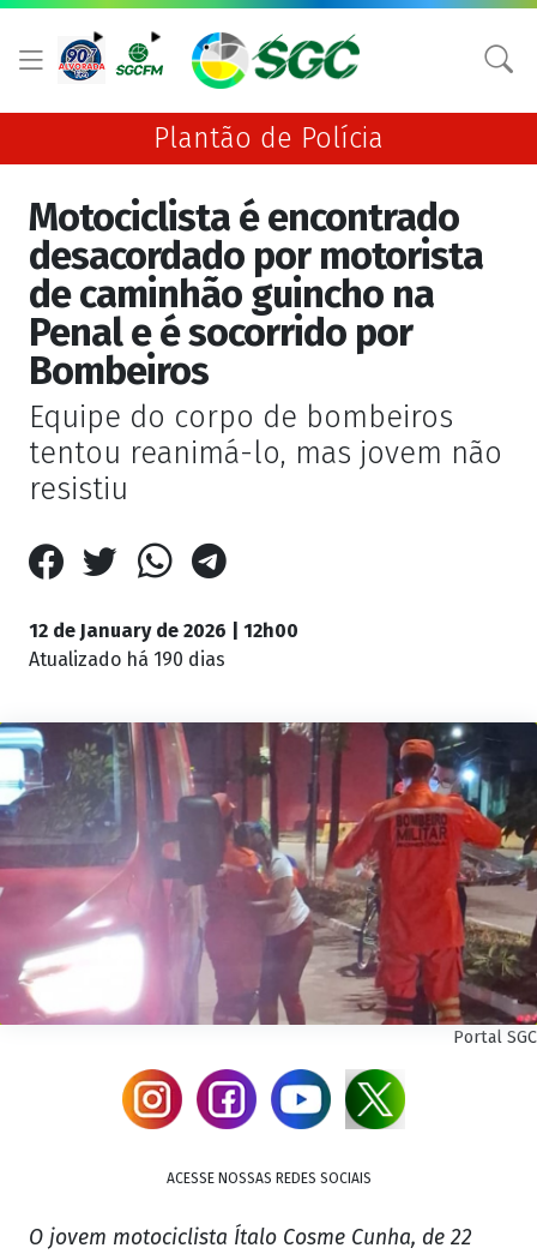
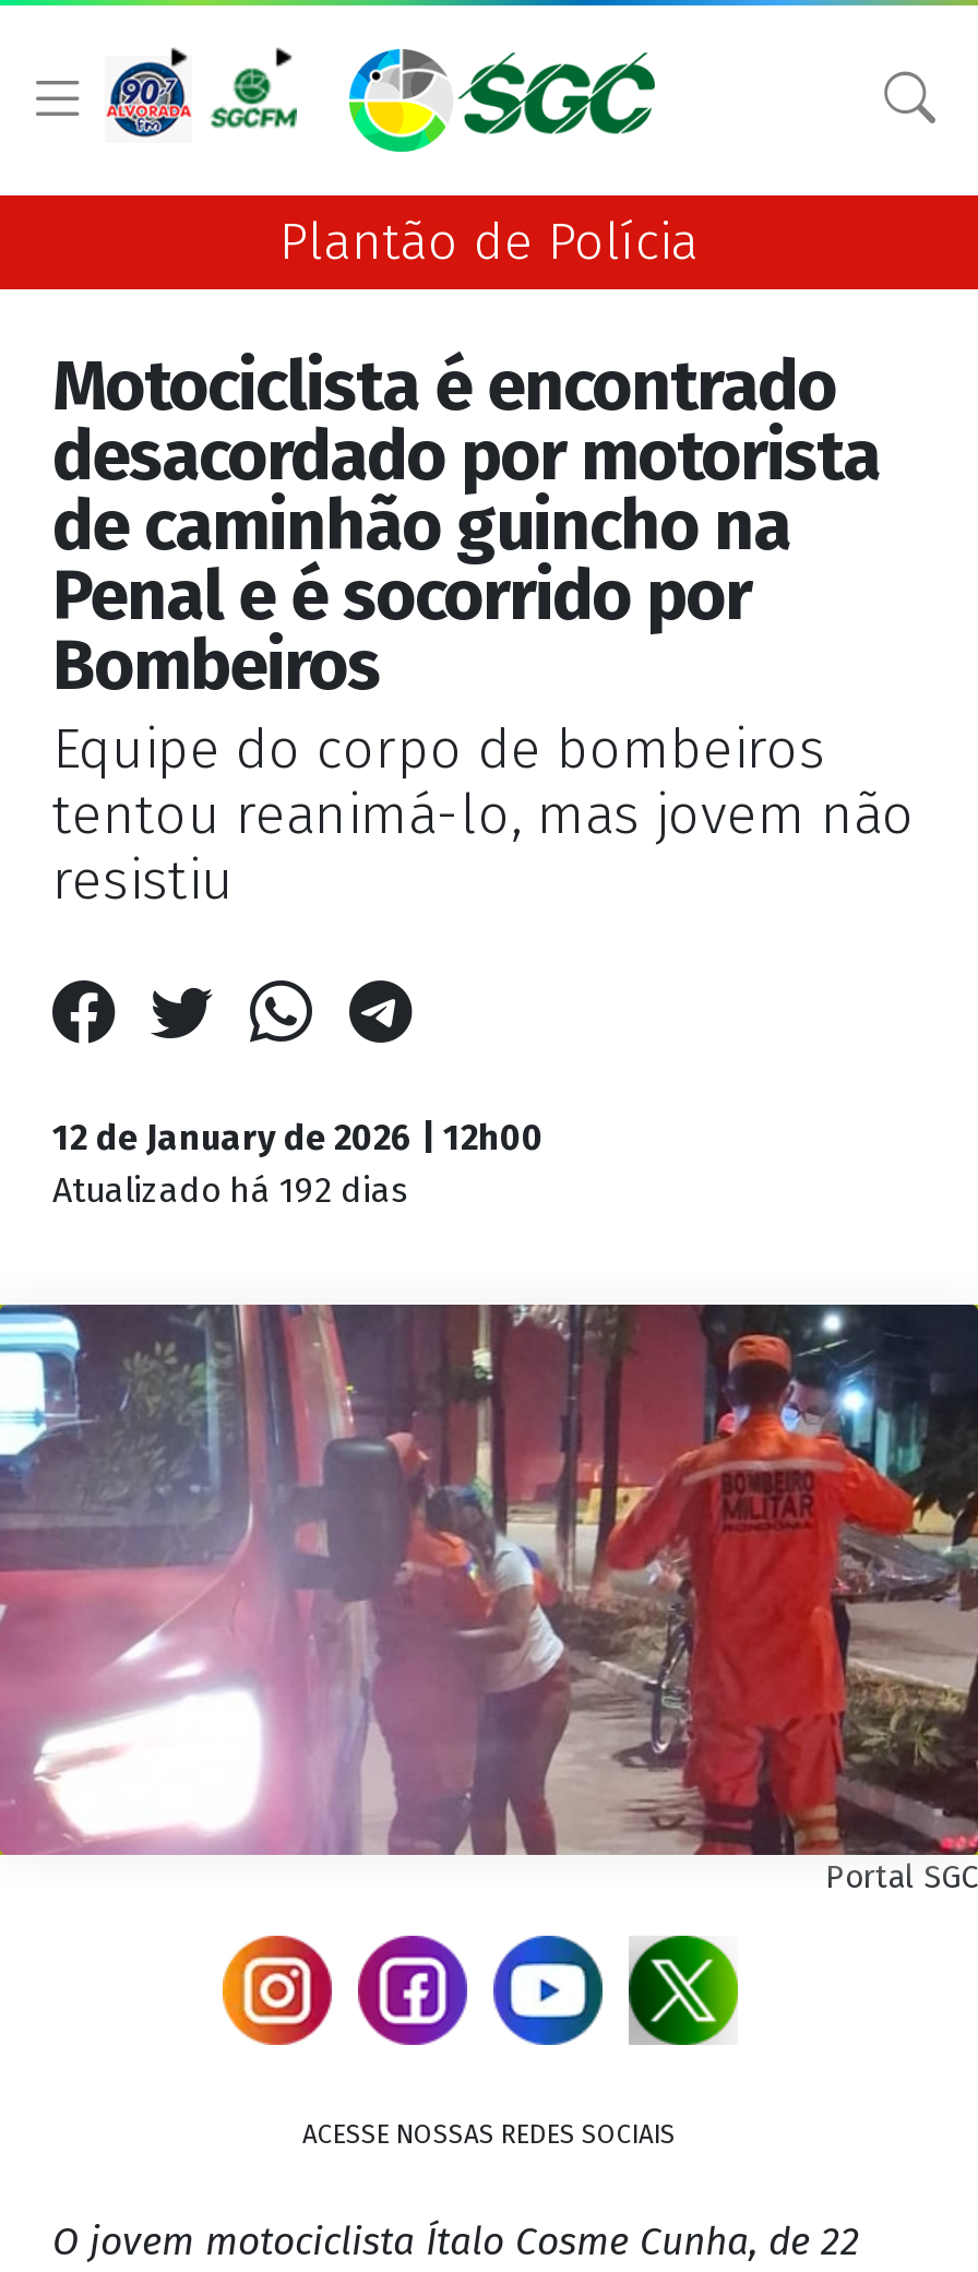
[29,649,225,671] Atualizado há 190 dias -> [52,1170,408,1212] Atualizado há 192 dias

